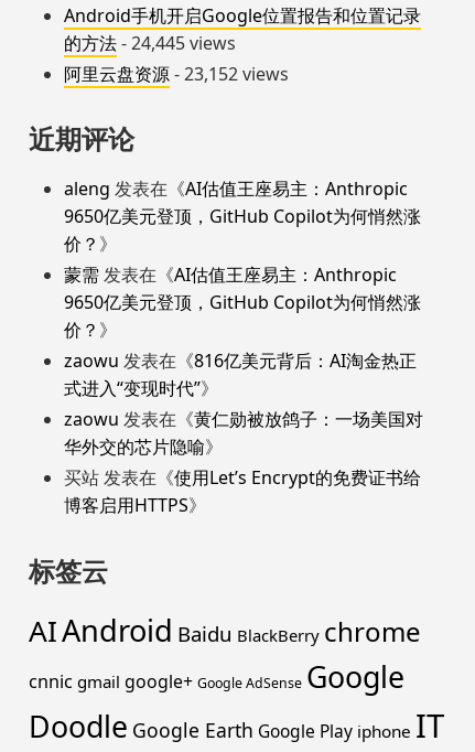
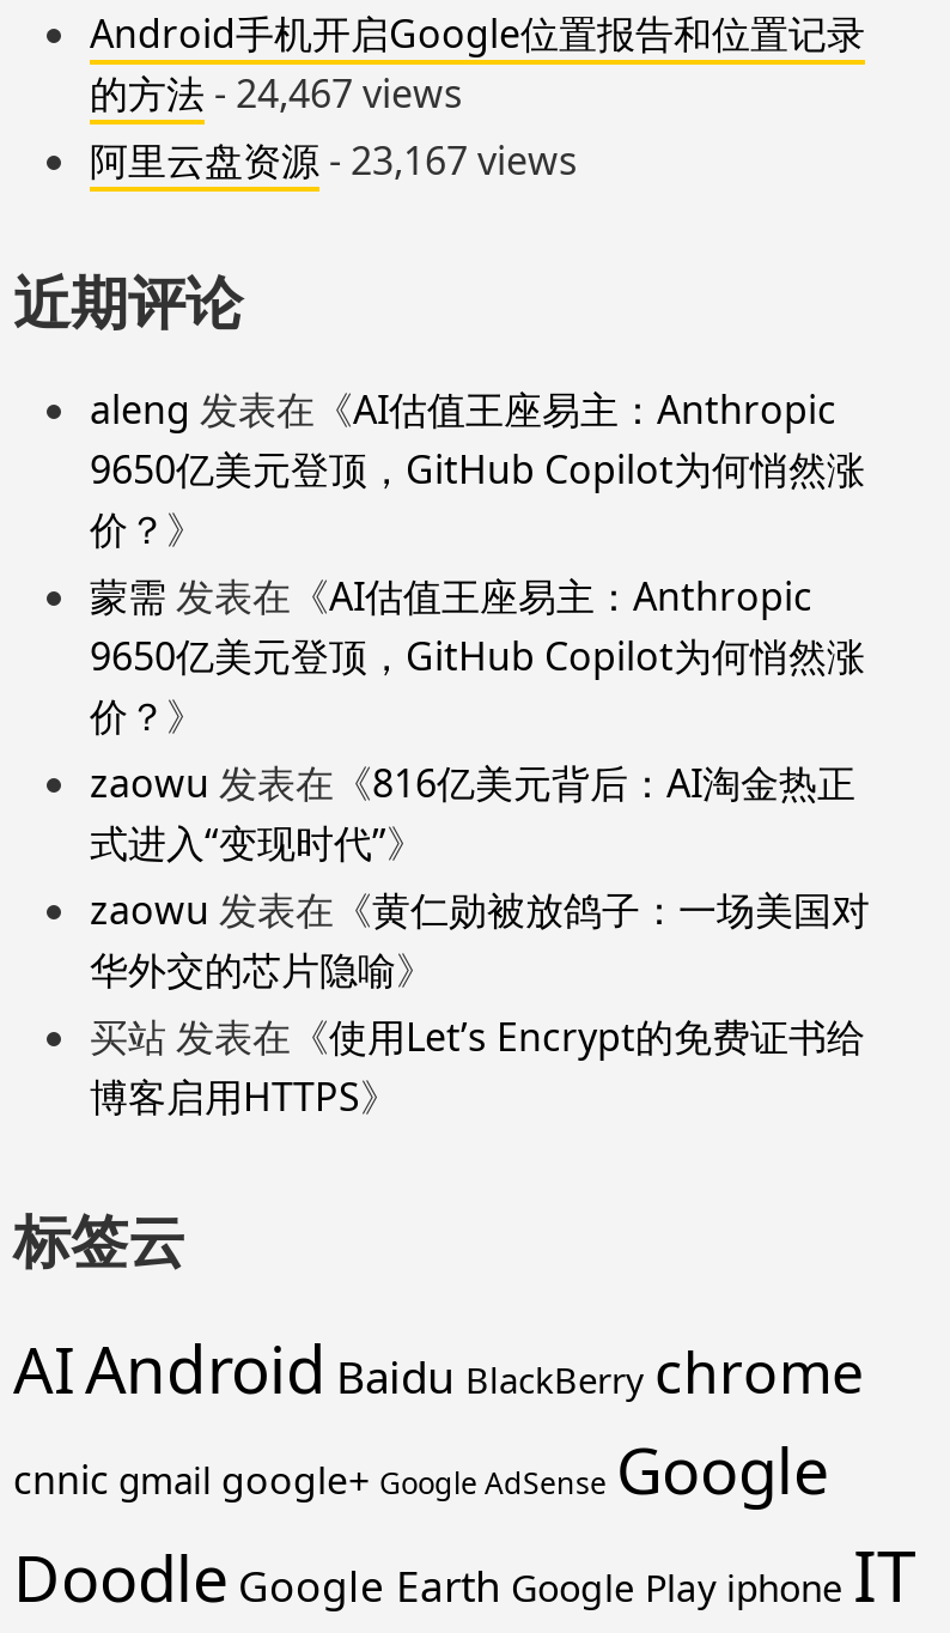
[64,31,236,55] 的方法- 24,445 views -> [90,67,463,119] 的方法- 24,467 views
[64,62,289,86] 阿里云盘资源- 23,152 views -> [90,134,578,187] 阿里云盘资源- 23,167 views

